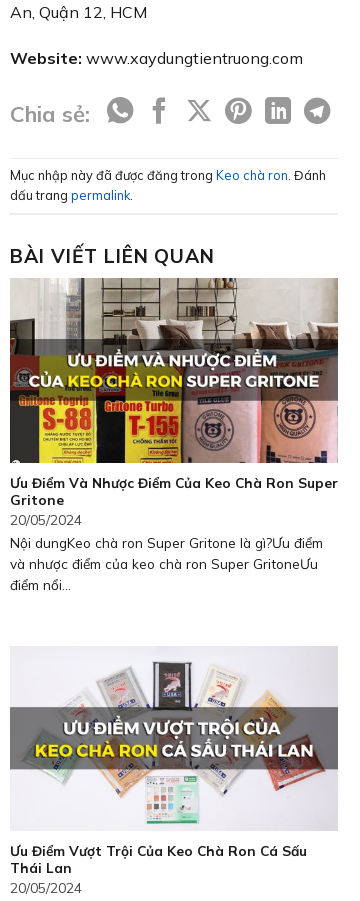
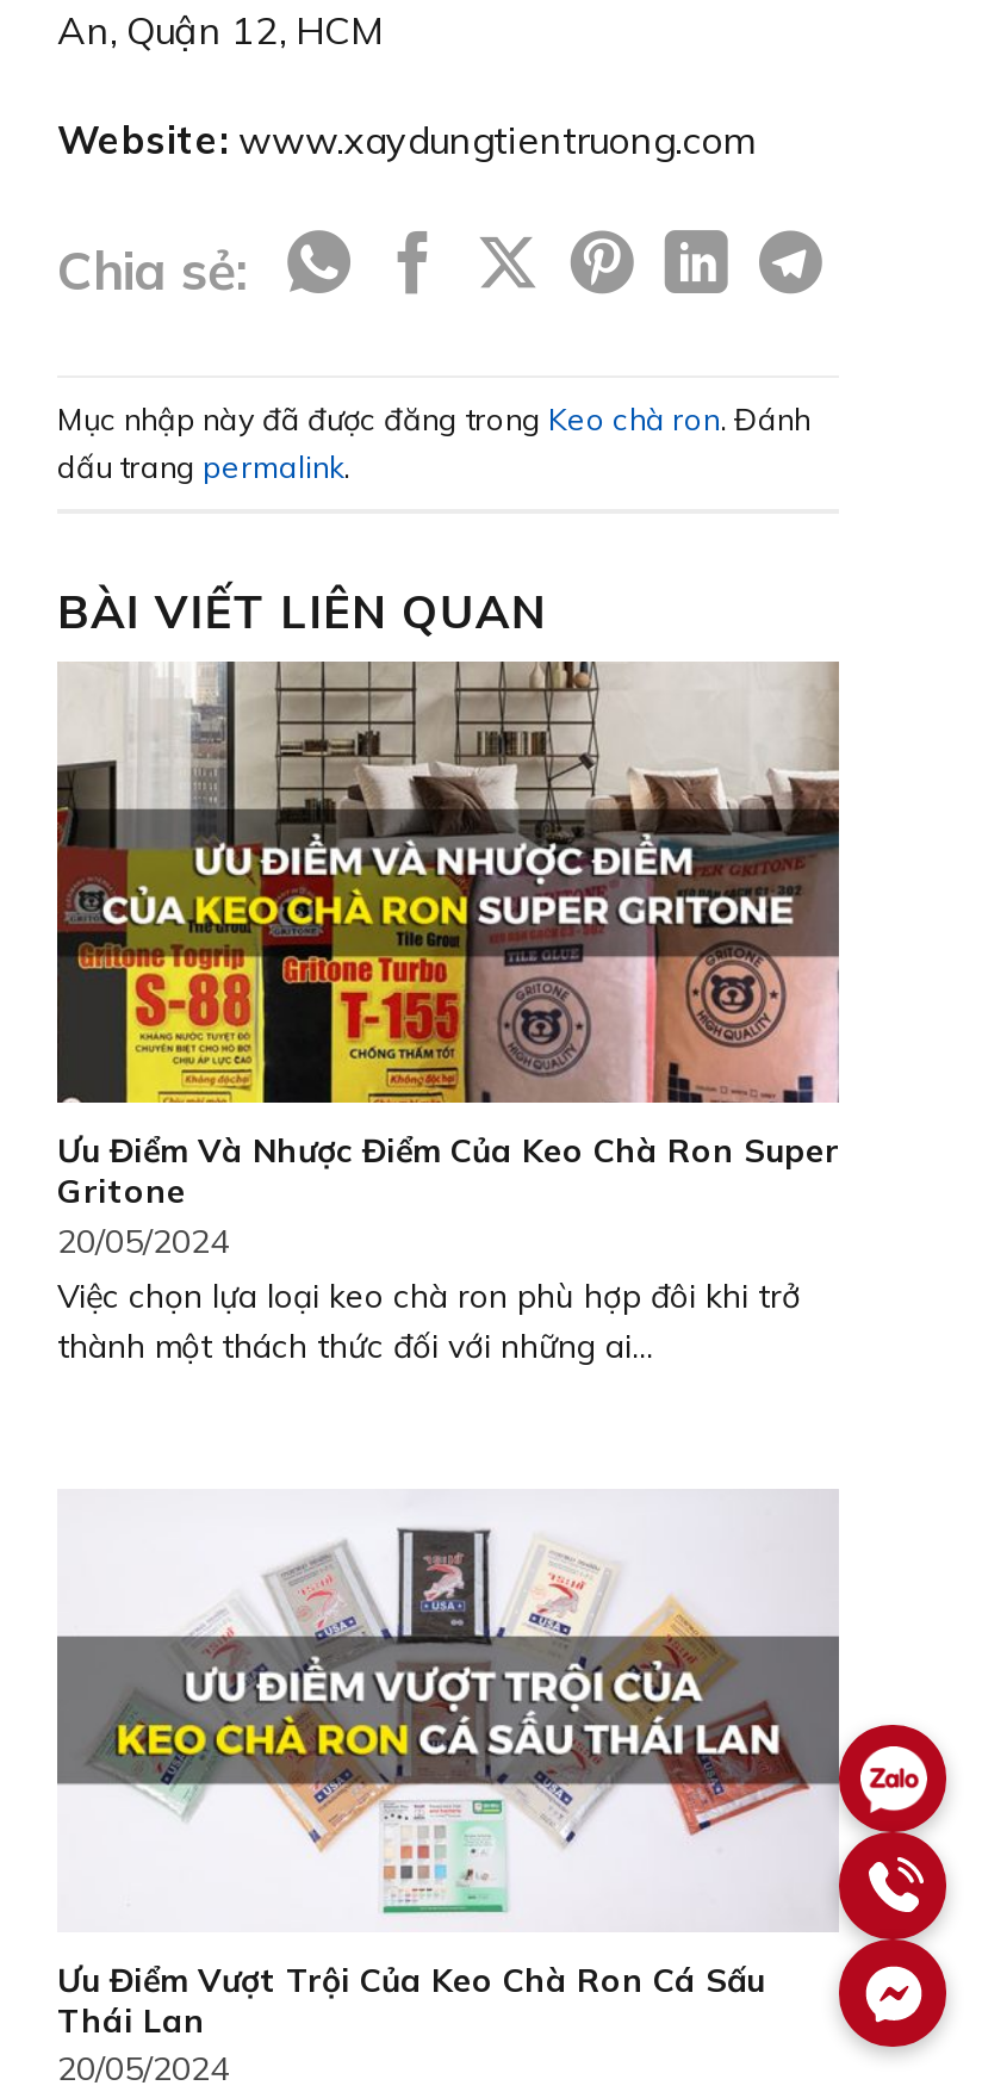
[10,534,323,593] Nội dungKeo chà ron Super Gritone là gì?Ưu điểm | và nhược điểm của keo chà ron Super GritoneƯu | điểm nổi... -> [57,1274,801,1365] Việc chọn lựa loại keo chà ron phù hợp đôi khi trở | thành một thách thức đối với những ai...
none -> [834,1721,951,2053] [image]

